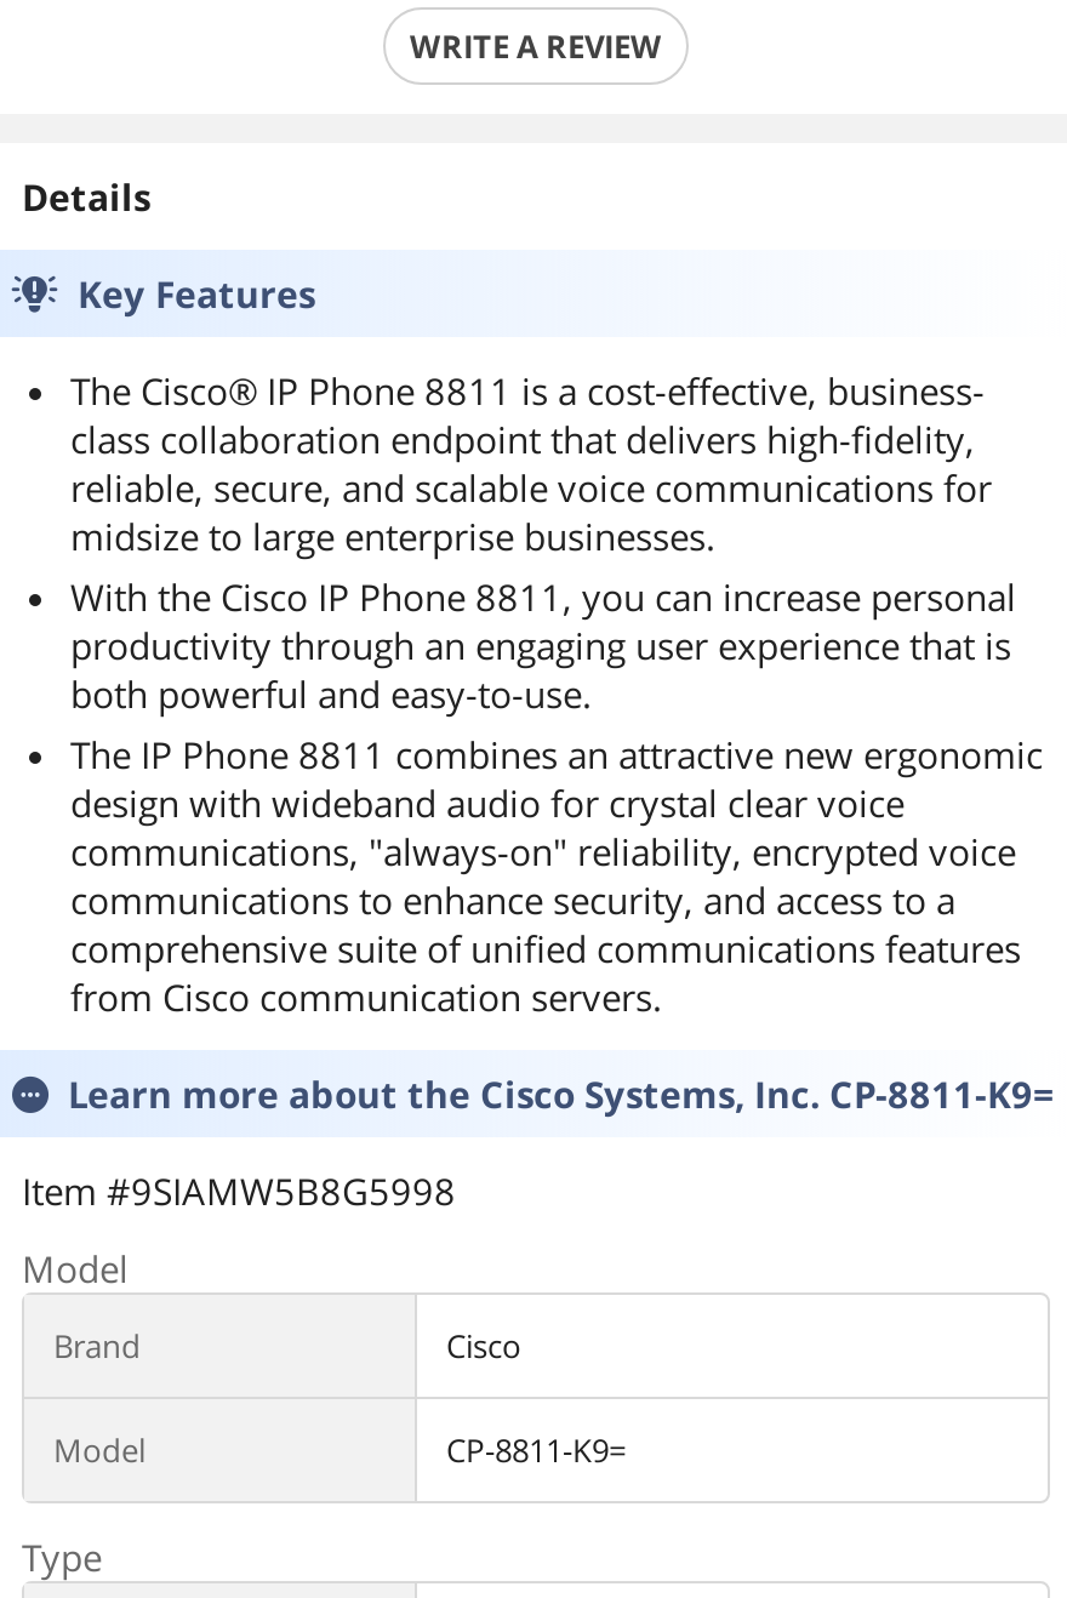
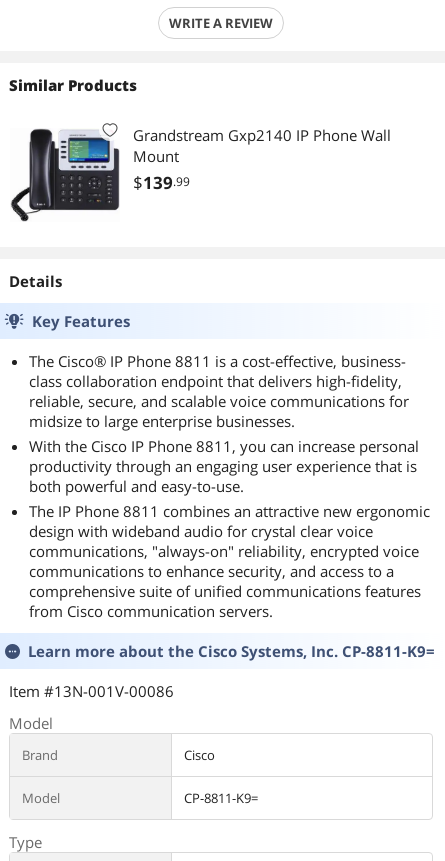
none -> [9,75,391,222] [image] | Similar Products | Grandstream Gxp2140 IP Phone Wall | Mount | $139.99
[22,1166,456,1215] Item #9SIAMW5B8G5998 -> [9,681,174,701] Item #13N-001V-00086

